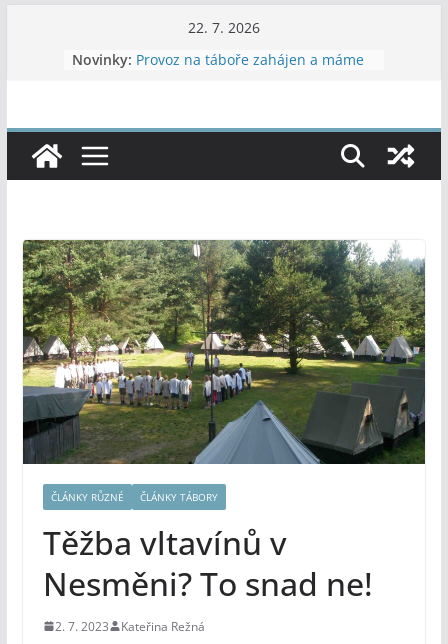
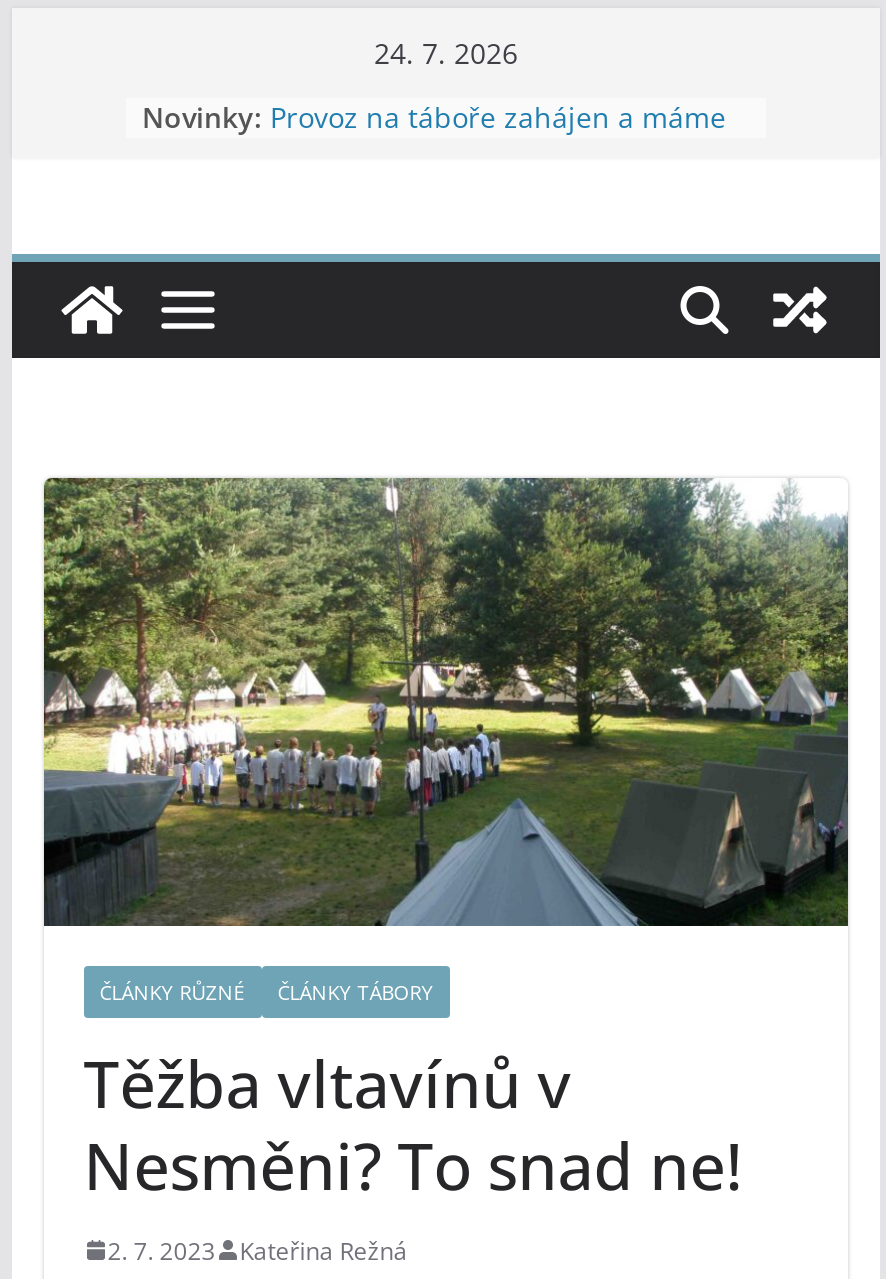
[188,18,260,37] 22. 7. 2026 -> [374,34,518,72] 24. 7. 2026

